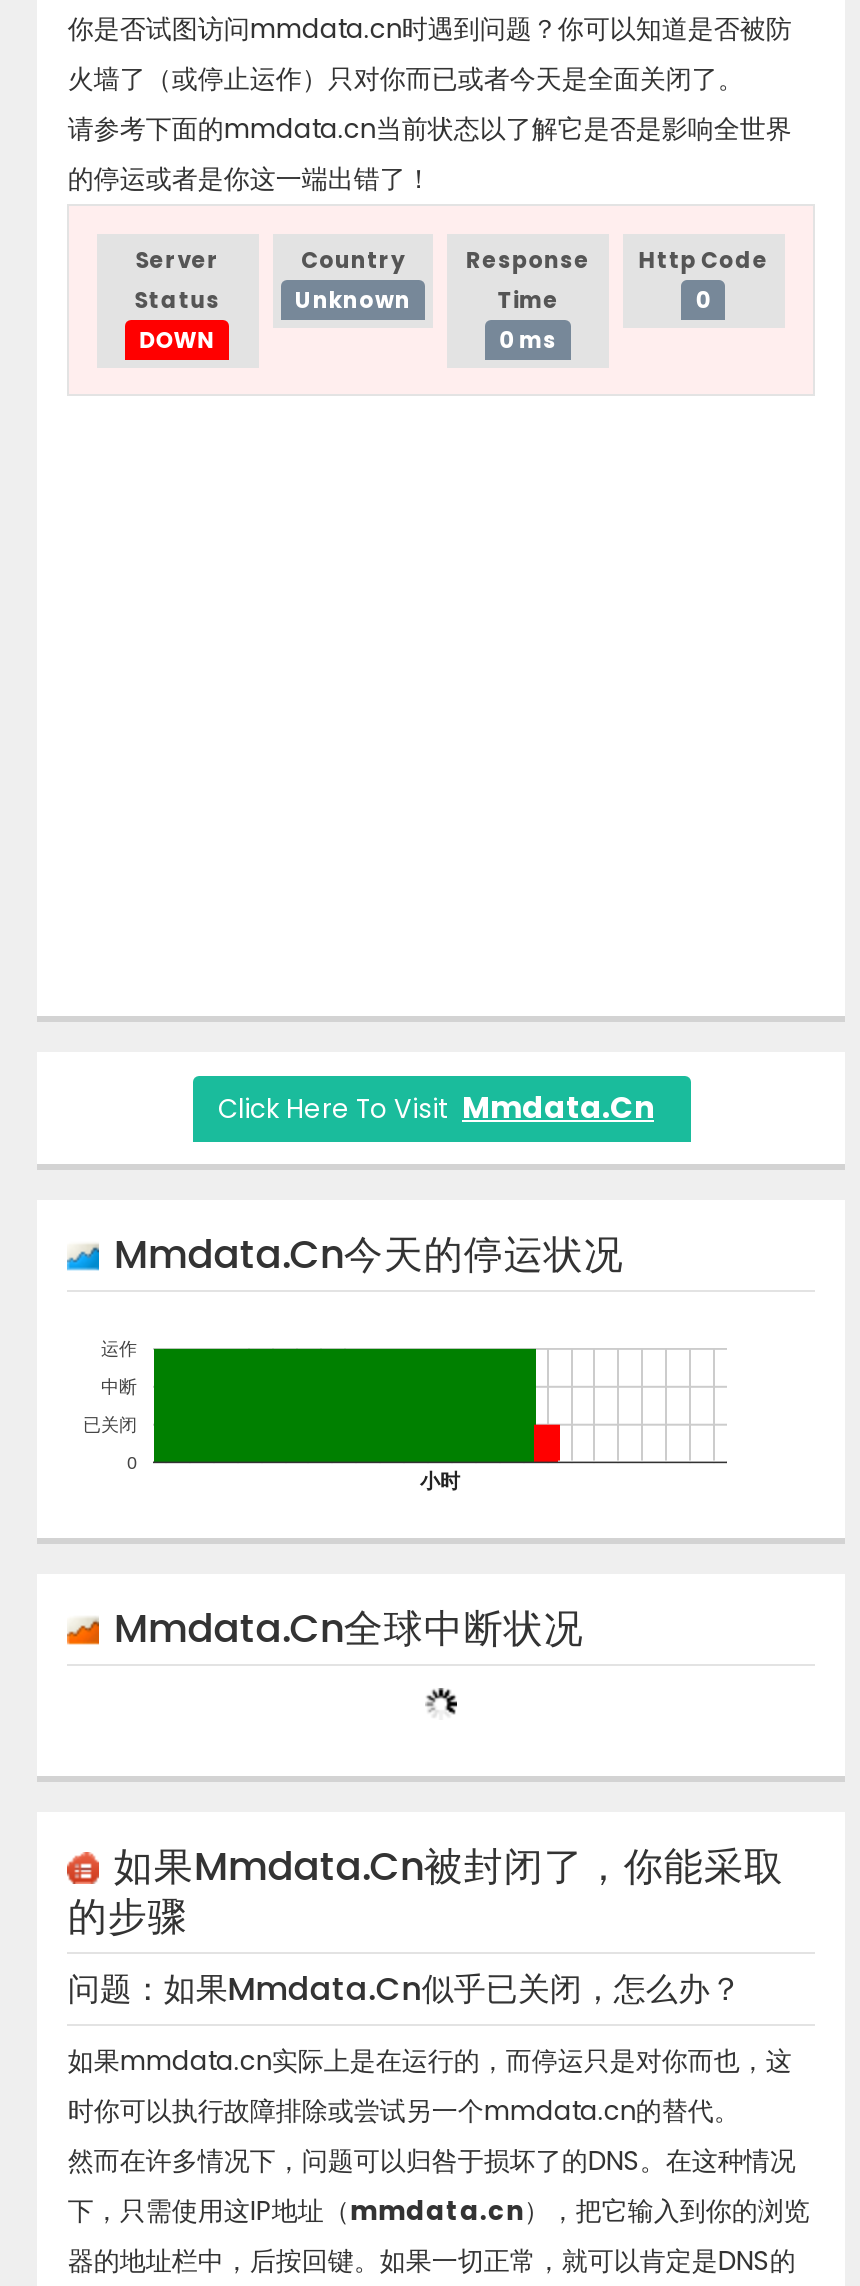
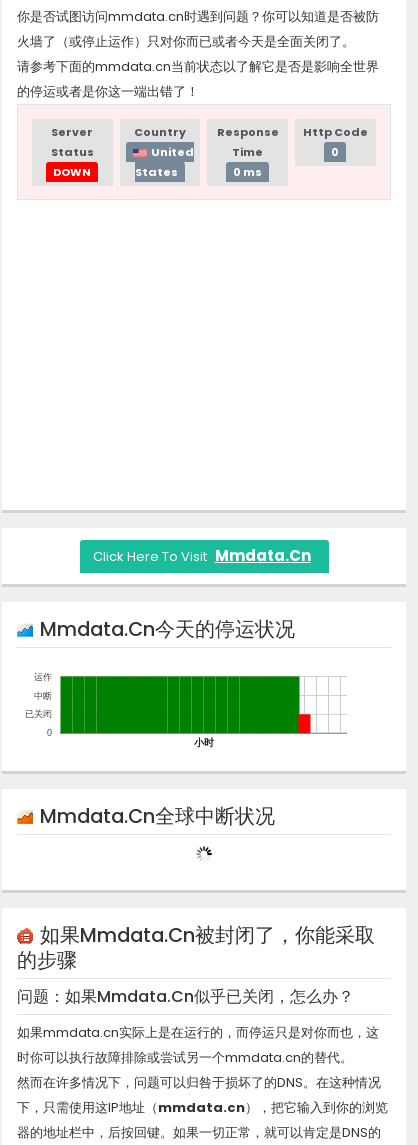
[295,284,411,316] Unknown -> [135,144,194,180] United | States
[531,1348,655,1464] [image] -> [250,675,312,734] [image]

